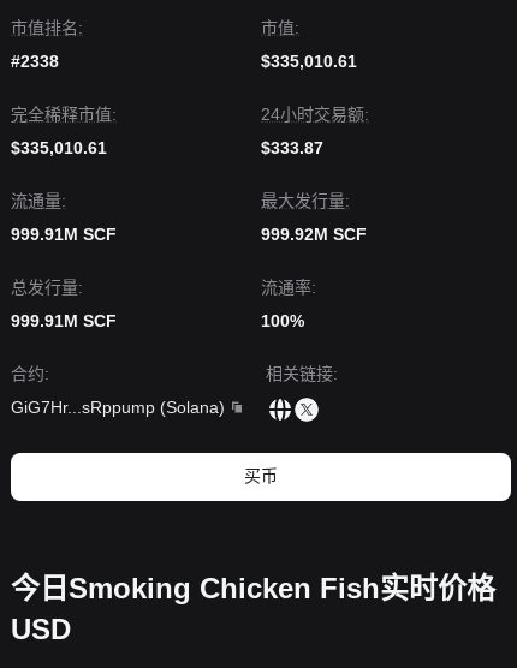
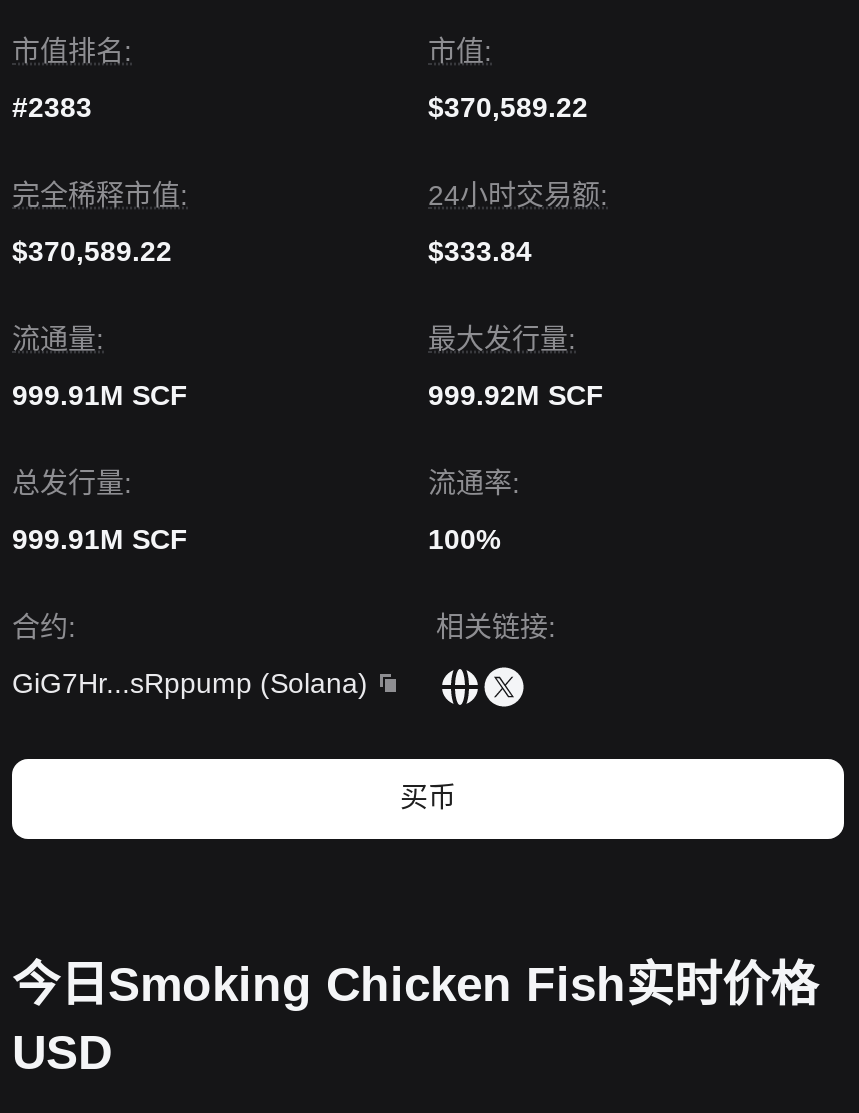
[11,52,59,71] #2338 -> [12,91,92,123] #2383
[261,52,357,71] $335,010.61 -> [428,91,588,123] $370,589.22
[11,138,107,157] $335,010.61 -> [12,235,172,267] $370,589.22
[261,138,323,157] $333.87 -> [428,235,532,267] $333.84

